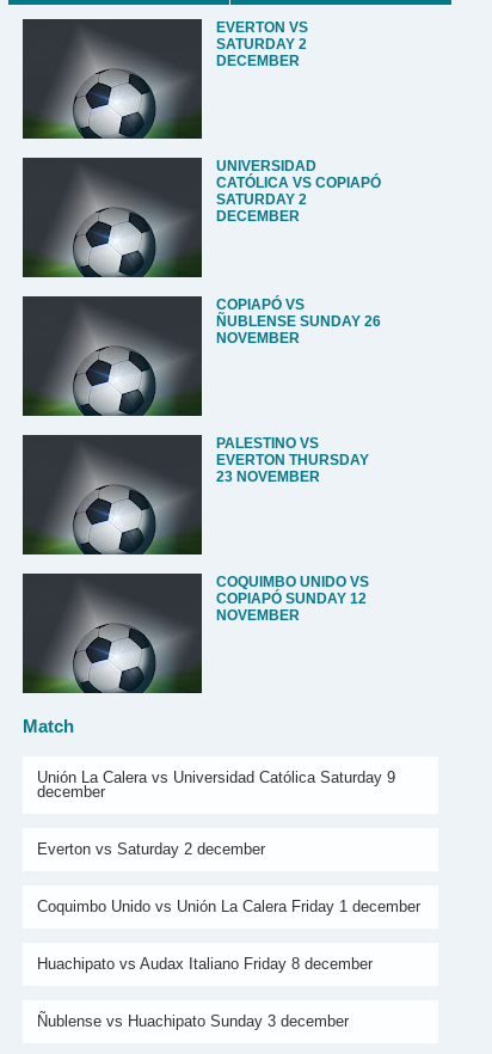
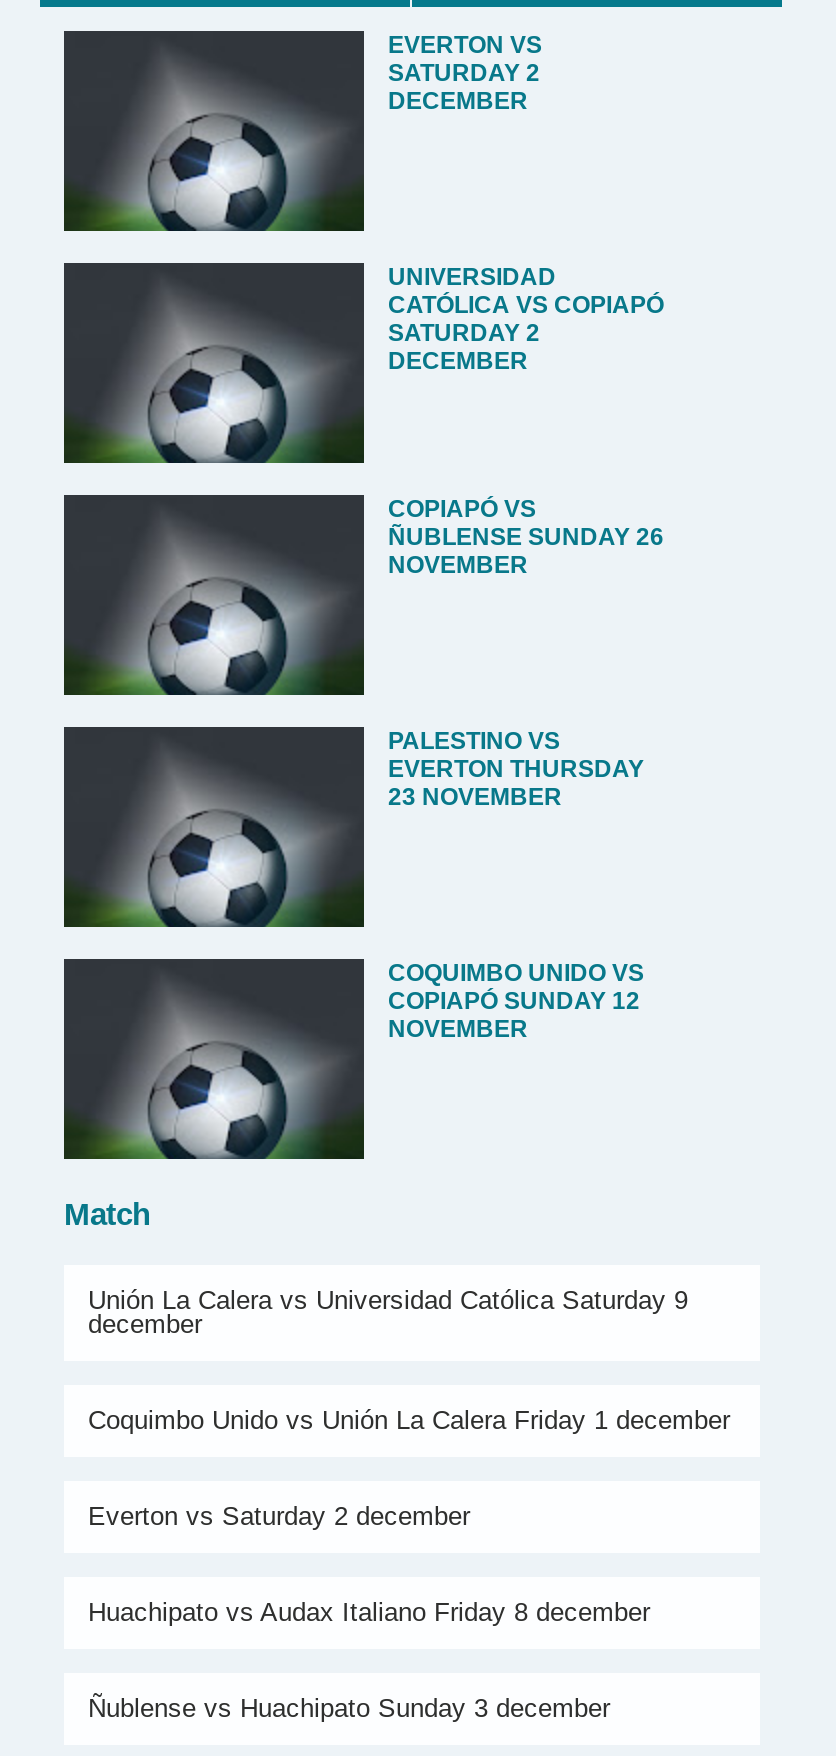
moved [37,840,265,858] -> [88,1500,470,1530]: Everton vs Saturday 2 december
moved [37,897,420,915] -> [88,1404,730,1434]: Coquimbo Unido vs Unión La Calera Friday 1 december

